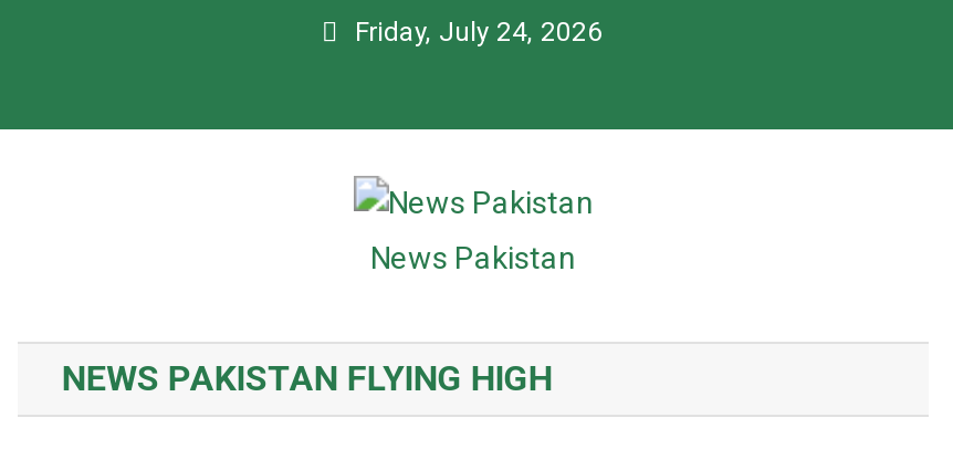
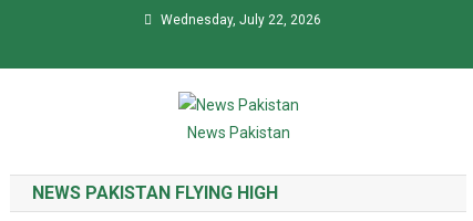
[355,17,603,48] Friday, July 24, 2026 -> [161,12,321,28] Wednesday, July 22, 2026

